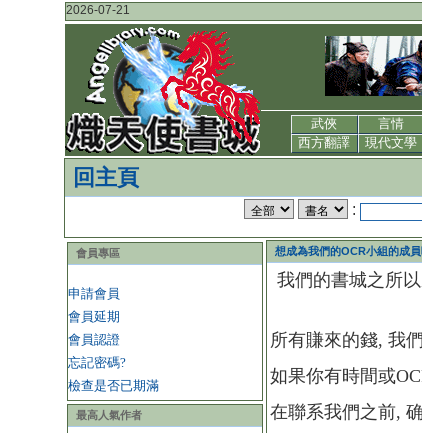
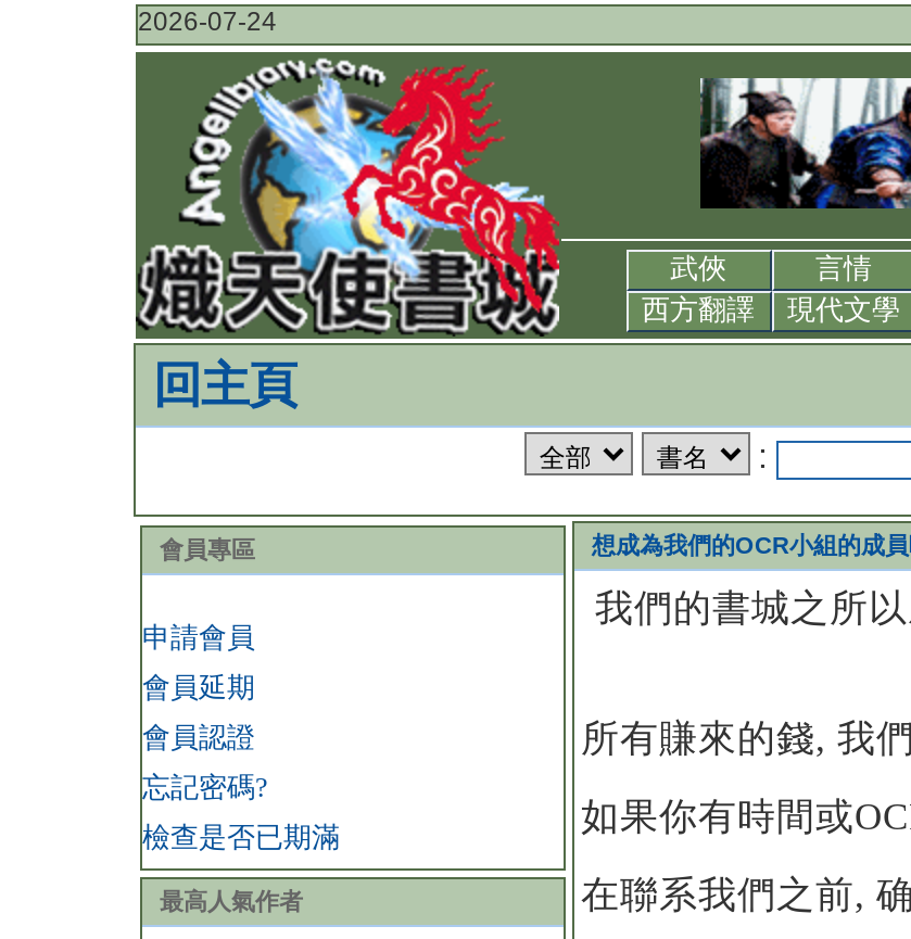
[66,3,130,17] 2026-07-21 -> [138,7,277,37] 2026-07-24

